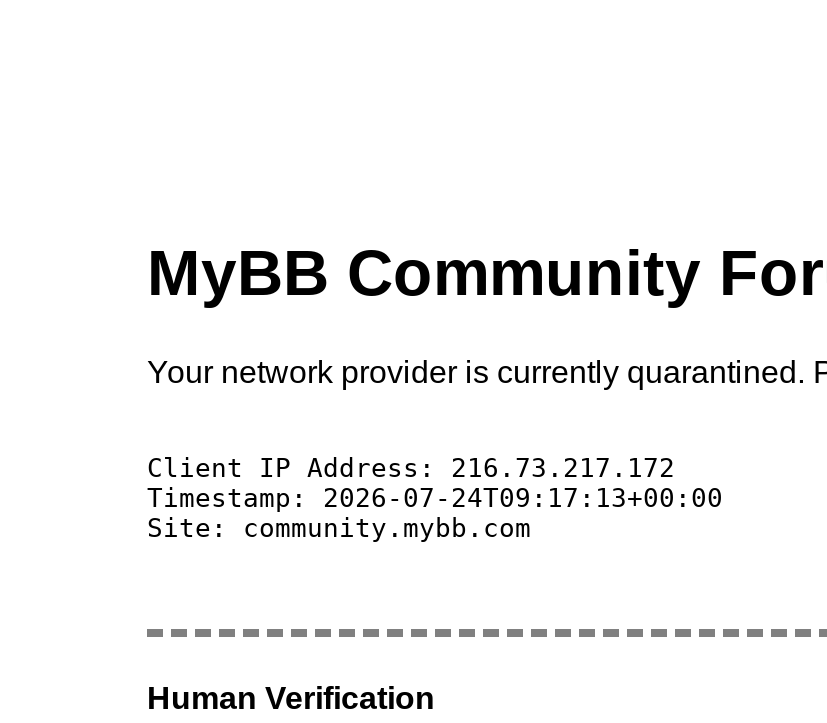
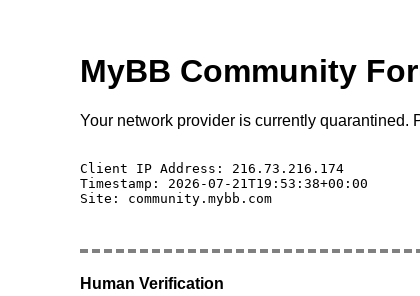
[147,453,691,483] Client IP Address: 216.73.217.172 -> [80,161,352,176] Client IP Address: 216.73.216.174
[147,483,723,513] Timestamp: 2026-07-24T09:17:13+00:00 -> [80,176,368,191] Timestamp: 2026-07-21T19:53:38+00:00

